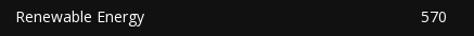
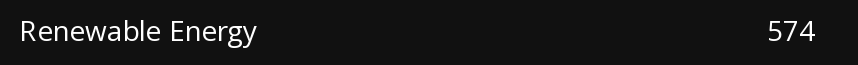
[421,7,447,27] 570 -> [767,11,815,49] 574

